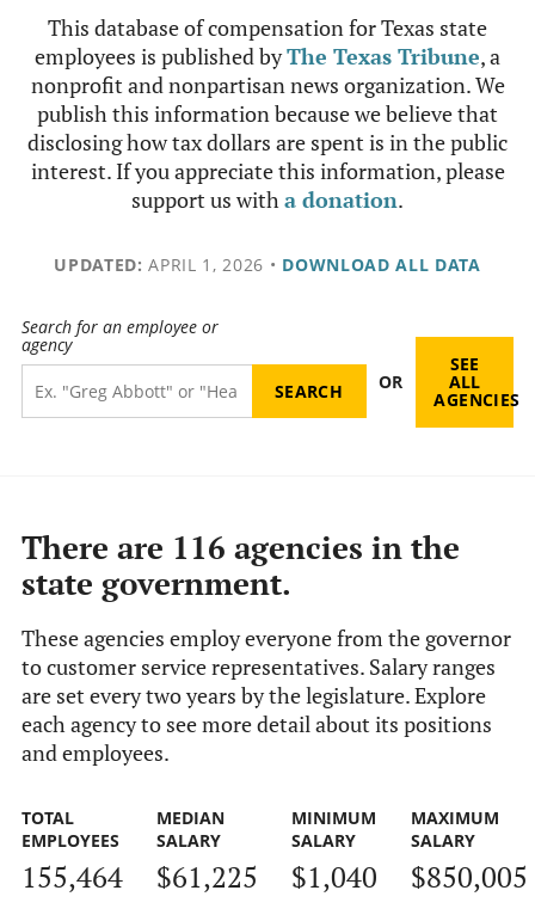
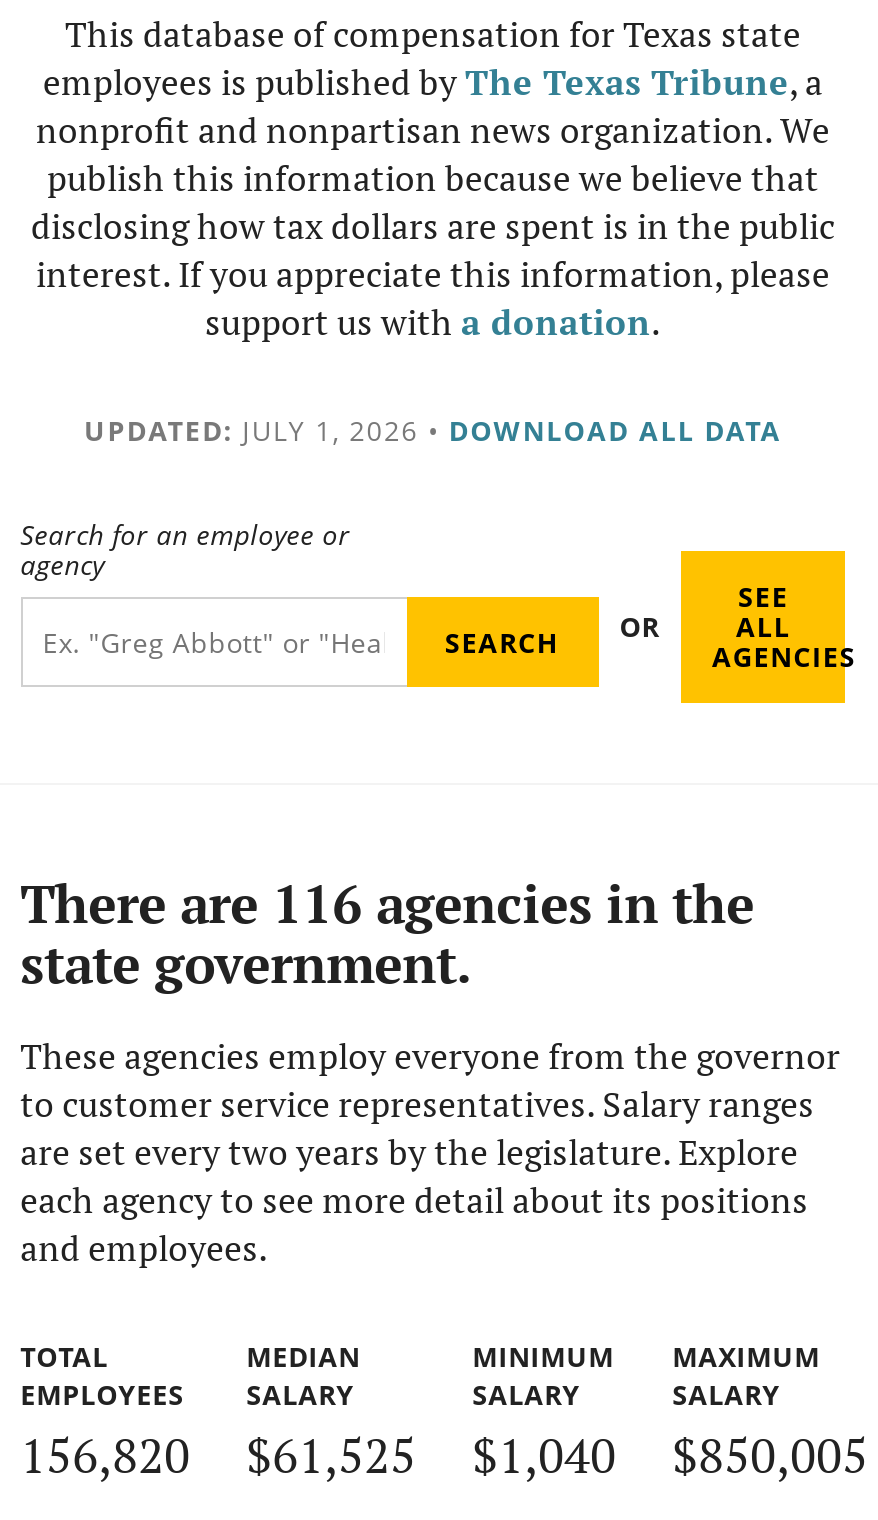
[54,253,481,276] UPDATED: APRIL 1, 2026 • DOWNLOAD ALL DATA -> [84,411,782,449] UPDATED: JULY 1, 2026 • DOWNLOAD ALL DATA
[21,857,123,896] 155,464 -> [20,1422,190,1486] 156,820
[156,857,257,896] $61,225 -> [246,1422,416,1486] $61,525

